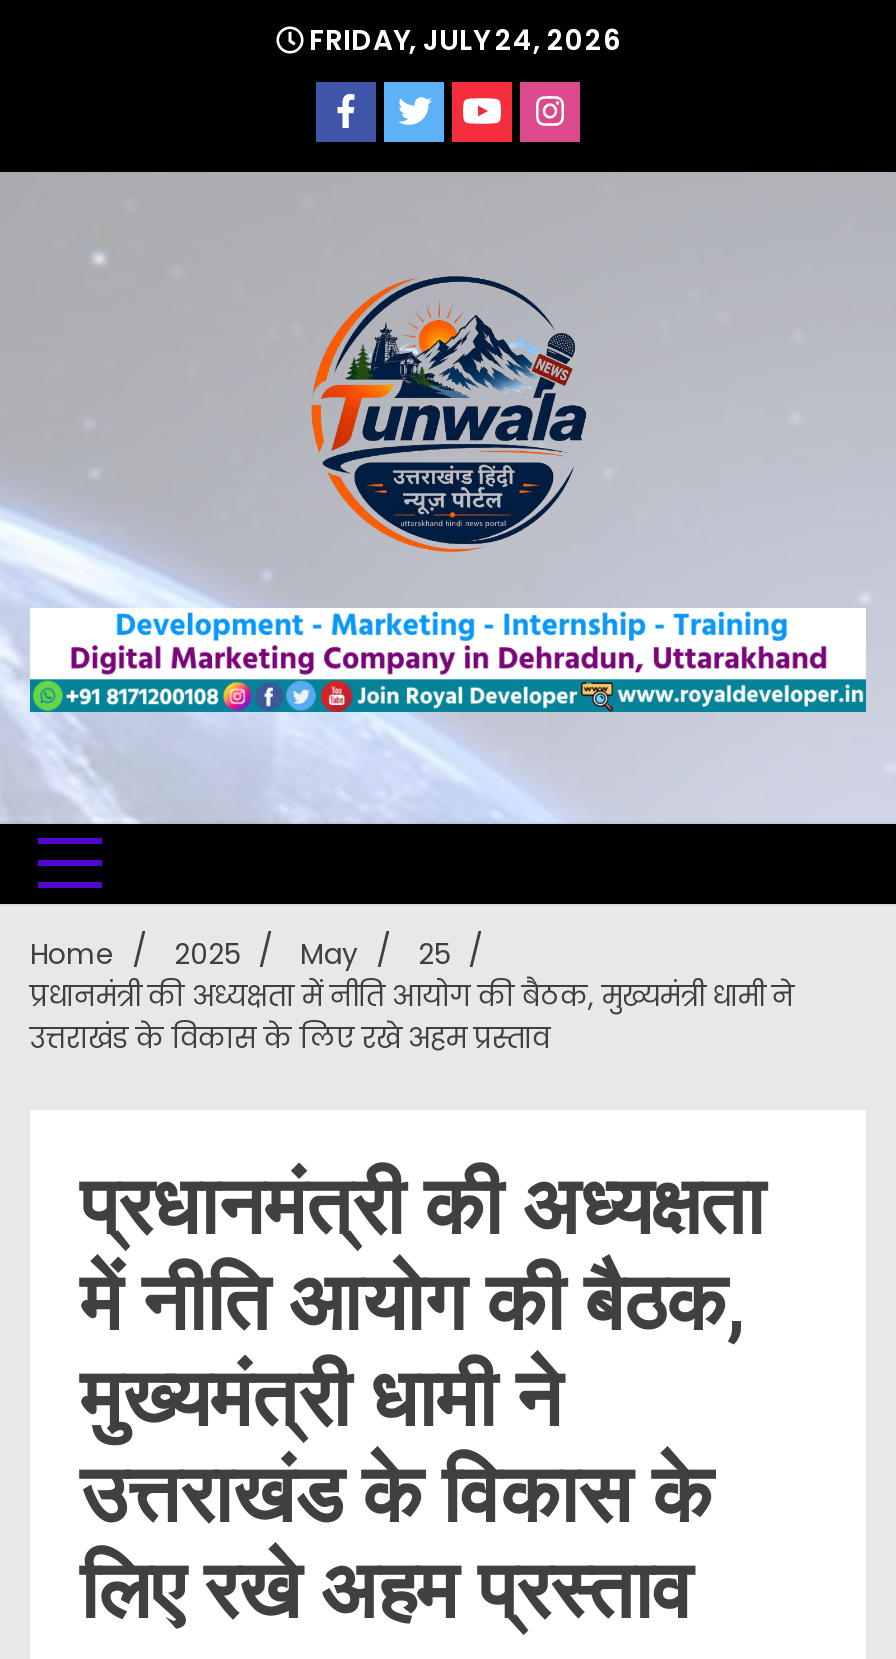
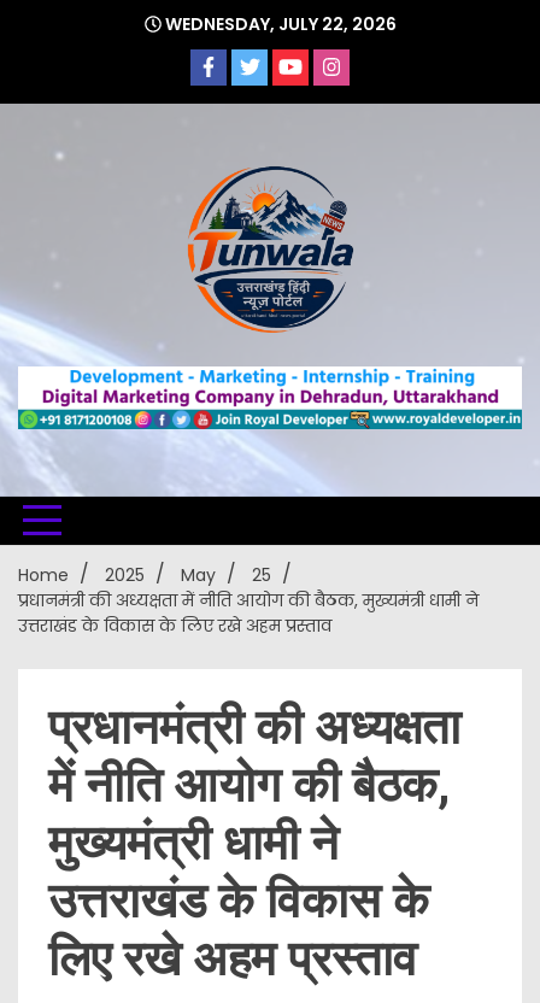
[303,20,621,60] FRIDAY, JULY 24, 2026 -> [161,12,396,36] WEDNESDAY, JULY 22, 2026

